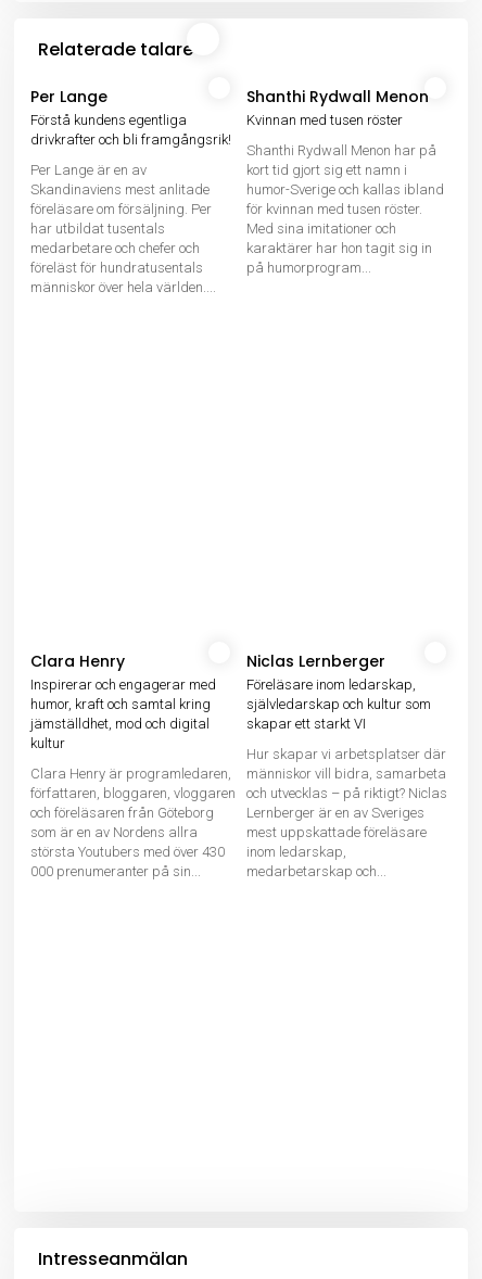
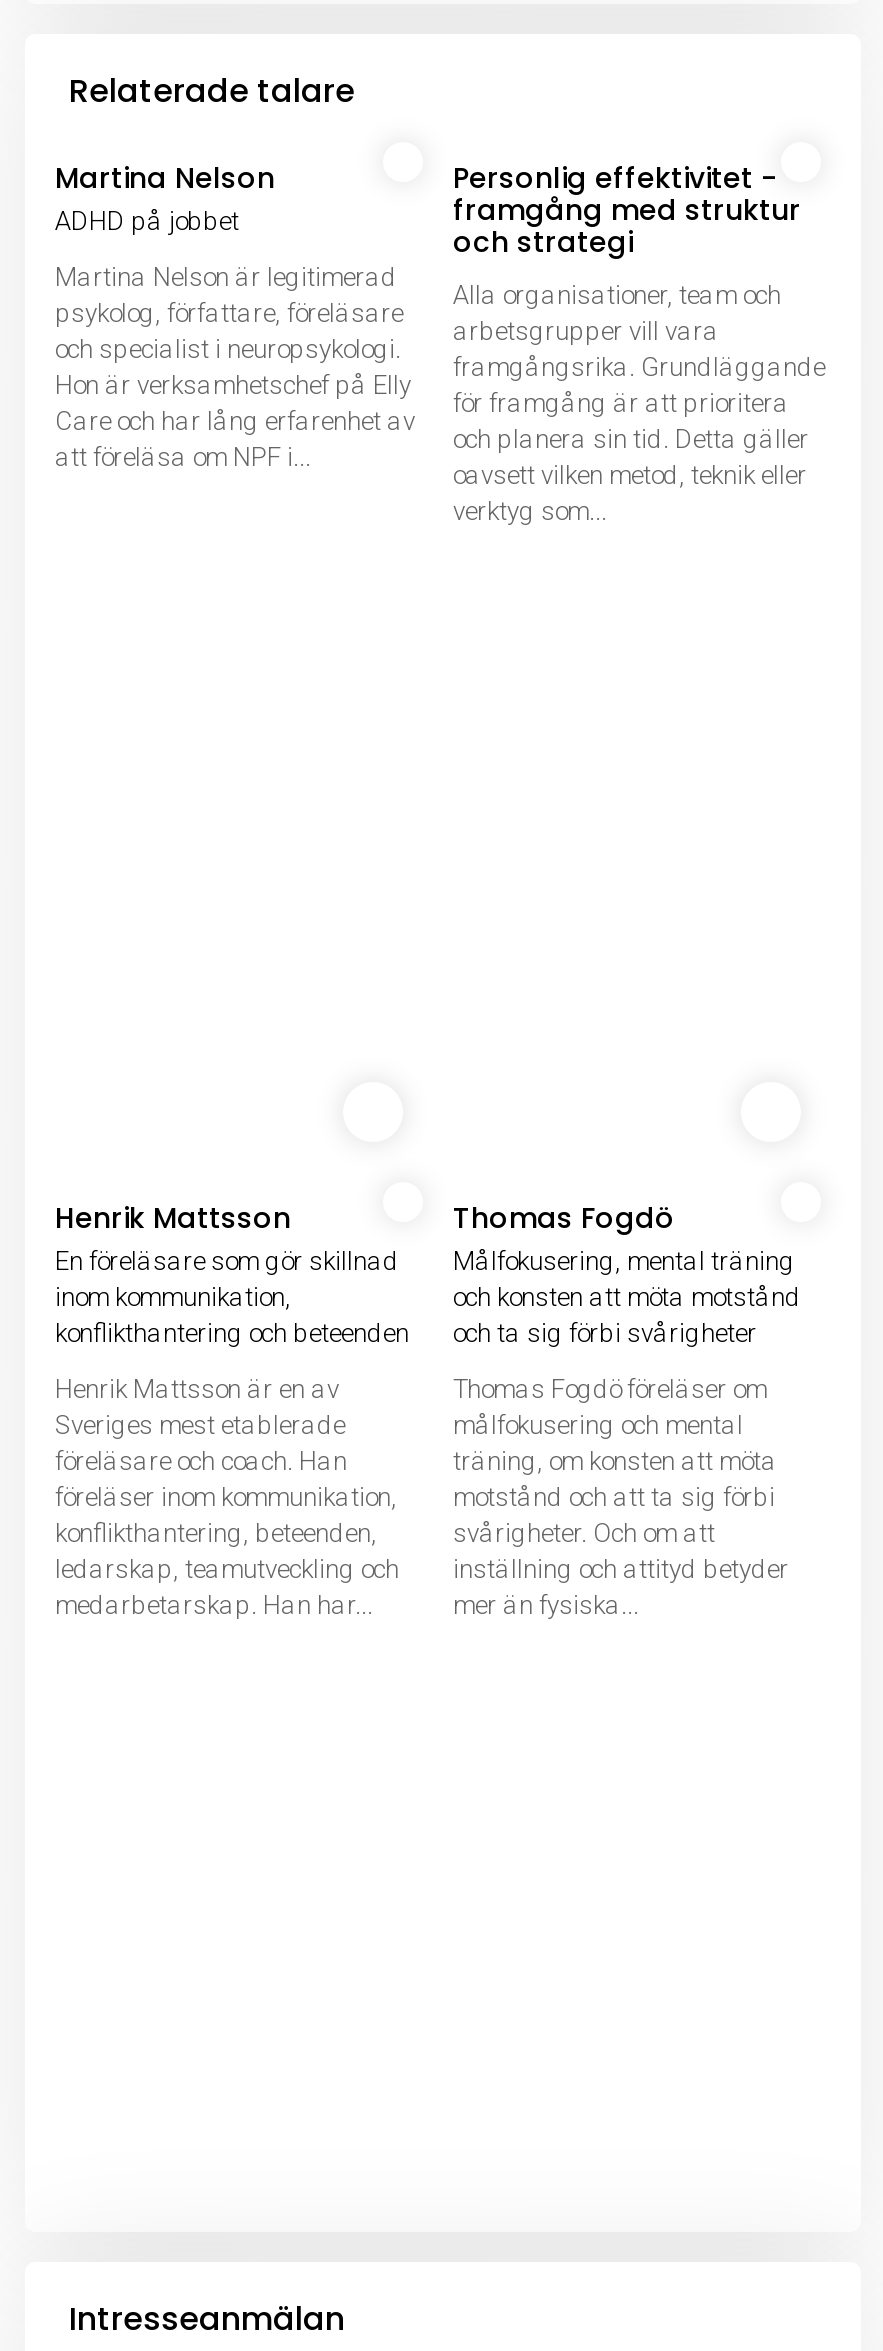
[30,86,231,295] Per Lange | Förstå kundens egentliga | drivkrafter och bli framgångsrik! | Per Lange är en av | Skandinaviens mest anlitade | föreläsare om försäljning. Per | har utbildat tusentals | medarbetare och chefer och | föreläst för hundratusentals | människor över hela världen.... -> [55,158,415,472] Martina Nelson | ADHD på jobbet | Martina Nelson är legitimerad | psykolog, författare, föreläsare | och specialist i neuropsykologi. | Hon är verksamhetschef på Elly | Care och har lång erfarenhet av | att föreläsa om NPF i...
[246,86,444,276] Shanthi Rydwall Menon | Kvinnan med tusen röster | Shanthi Rydwall Menon har på | kort tid gjort sig ett namn i | humor-Sverige och kallas ibland | för kvinnan med tusen röster. | Med sina imitationer och | karaktärer har hon tagit sig in | på humorprogram... -> [453,158,825,526] Personlig effektivitet - | framgång med struktur | och strategi | Alla organisationer, team och | arbetsgrupper vill vara | framgångsrika. Grundläggande | för framgång är att prioritera | och planera sin tid. Detta gäller | oavsett vilken metod, teknik eller | verktyg som...
[30,650,236,879] Clara Henry | Inspirerar och engagerar med | humor, kraft och samtal kring | jämställdhet, mod och digital | kultur | Clara Henry är programledaren, | författaren, bloggaren, vloggaren | och föreläsaren från Göteborg | som är en av Nordens allra | största Youtubers med över 430 | 000 prenumeranter på sin... -> [55,1198,409,1620] Henrik Mattsson | En föreläsare som gör skillnad | inom kommunikation, | konflikthantering och beteenden | Henrik Mattsson är en av | Sveriges mest etablerade | föreläsare och coach. Han | föreläser inom kommunikation, | konflikthantering, beteenden, | ledarskap, teamutveckling och | medarbetarskap. Han har...
[246,650,447,879] Niclas Lernberger | Föreläsare inom ledarskap, | självledarskap och kultur som | skapar ett starkt VI | Hur skapar vi arbetsplatser där | människor vill bidra, samarbeta | och utvecklas – på riktigt? Niclas | Lernberger är en av Sveriges | mest uppskattade föreläsare | inom ledarskap, | medarbetarskap och... -> [453,1198,801,1620] Thomas Fogdö | Målfokusering, mental träning | och konsten att möta motstånd | och ta sig förbi svårigheter | Thomas Fogdö föreläser om | målfokusering och mental | träning, om konsten att möta | motstånd och att ta sig förbi | svårigheter. Och om att | inställning och attityd betyder | mer än fysiska...

